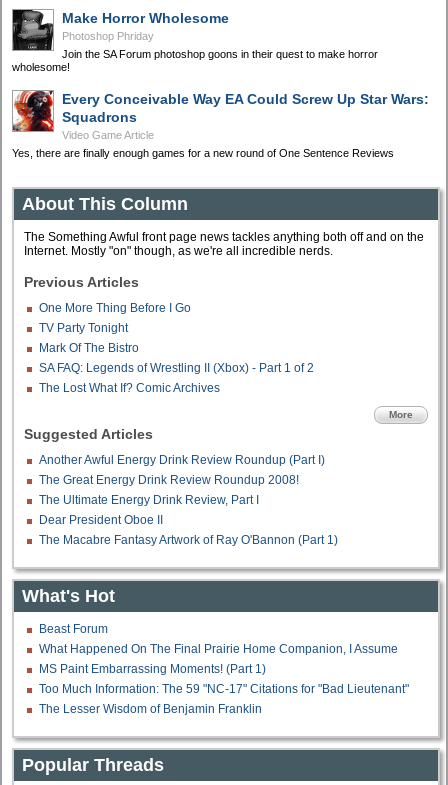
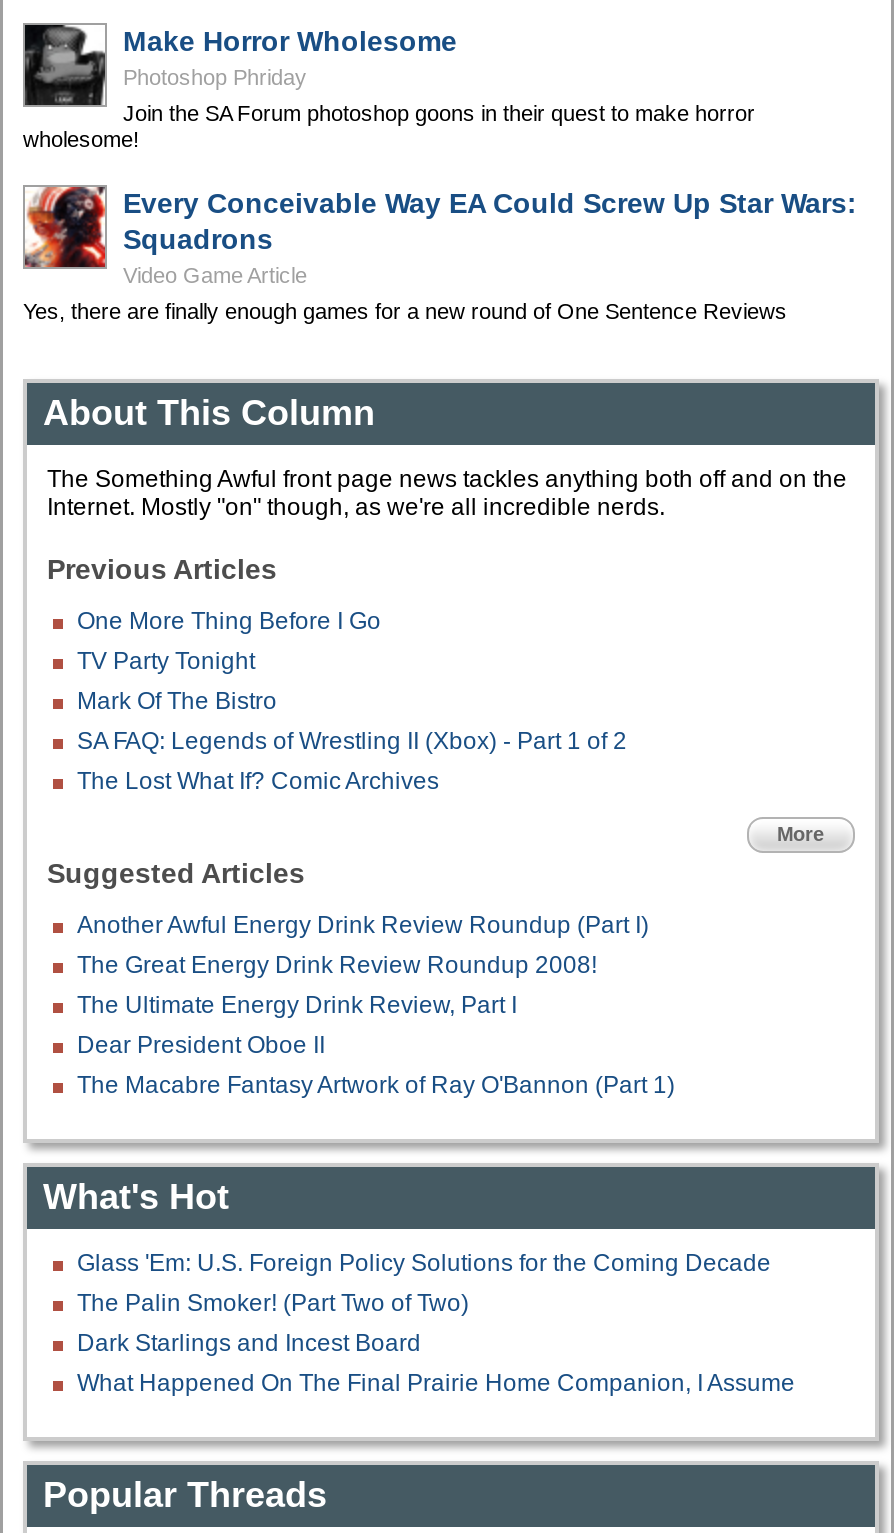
[39,622,108,636] Beast Forum -> [77,1249,771,1357] Glass 'Em: U.S. Foreign Policy Solutions for the Coming Decade | The Palin Smoker! (Part Two of Two) | Dark Starlings and Incest Board
moved [39,642,398,656] -> [77,1369,795,1397]: What Happened On The Final Prairie Home Companion, I Assume
[39,662,409,716] MS Paint Embarrassing Moments! (Part 1) | Too Much Information: The 59 "NC-17" Citations for "Bad Lieutenant" | The Lesser Wisdom of Benjamin Franklin -> none

